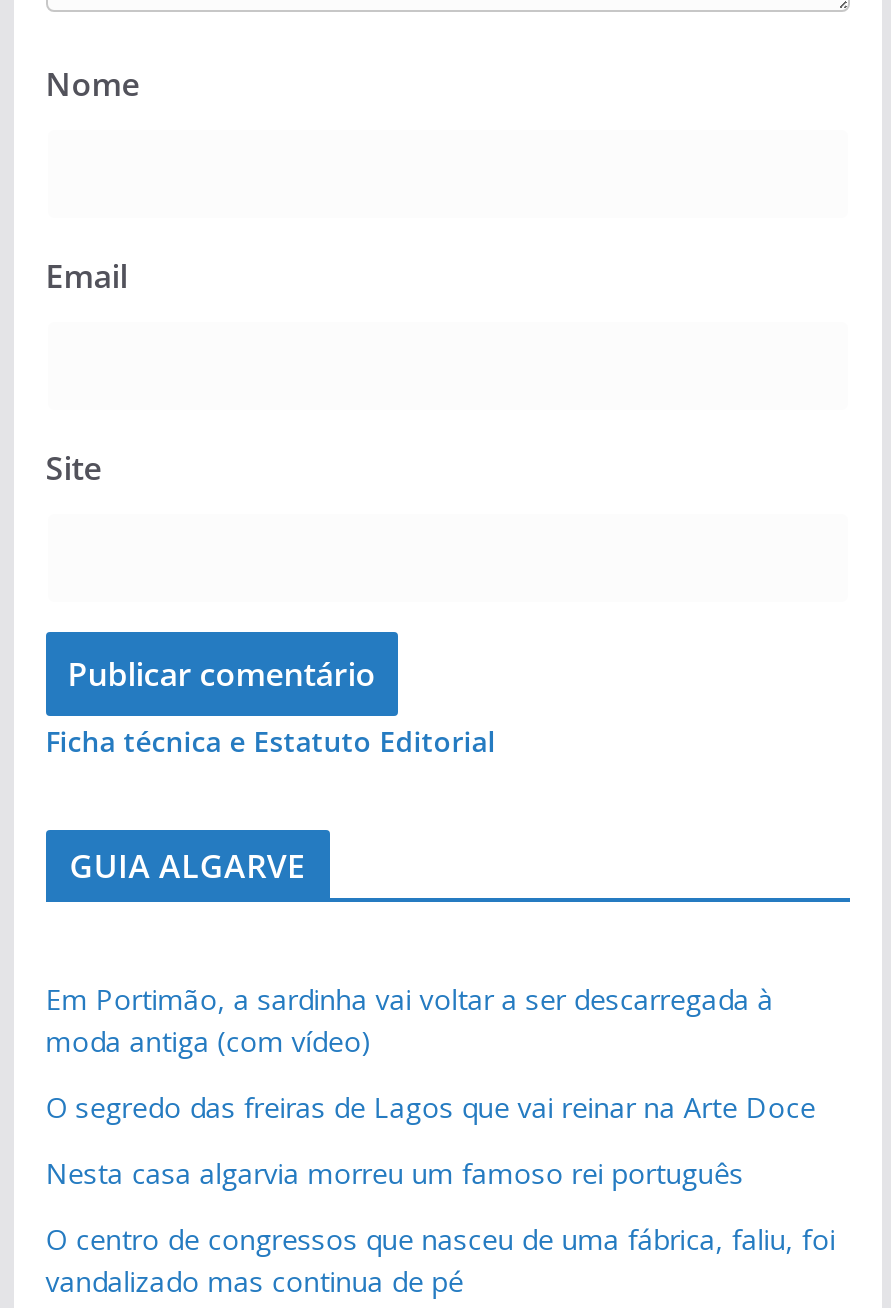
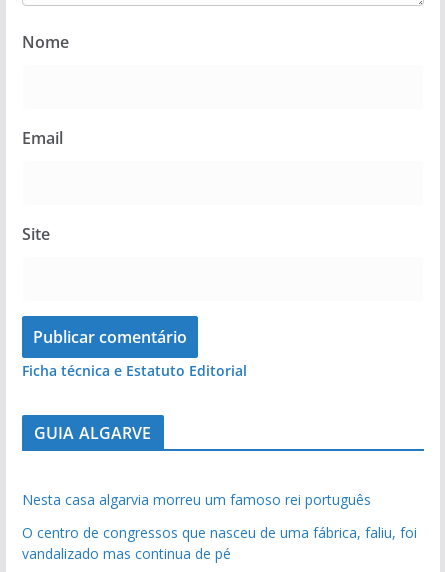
[45,980,815,1126] Em Portimão, a sardinha vai voltar a ser descarregada à | moda antiga (com vídeo) | O segredo das freiras de Lagos que vai reinar na Arte Doce -> none

